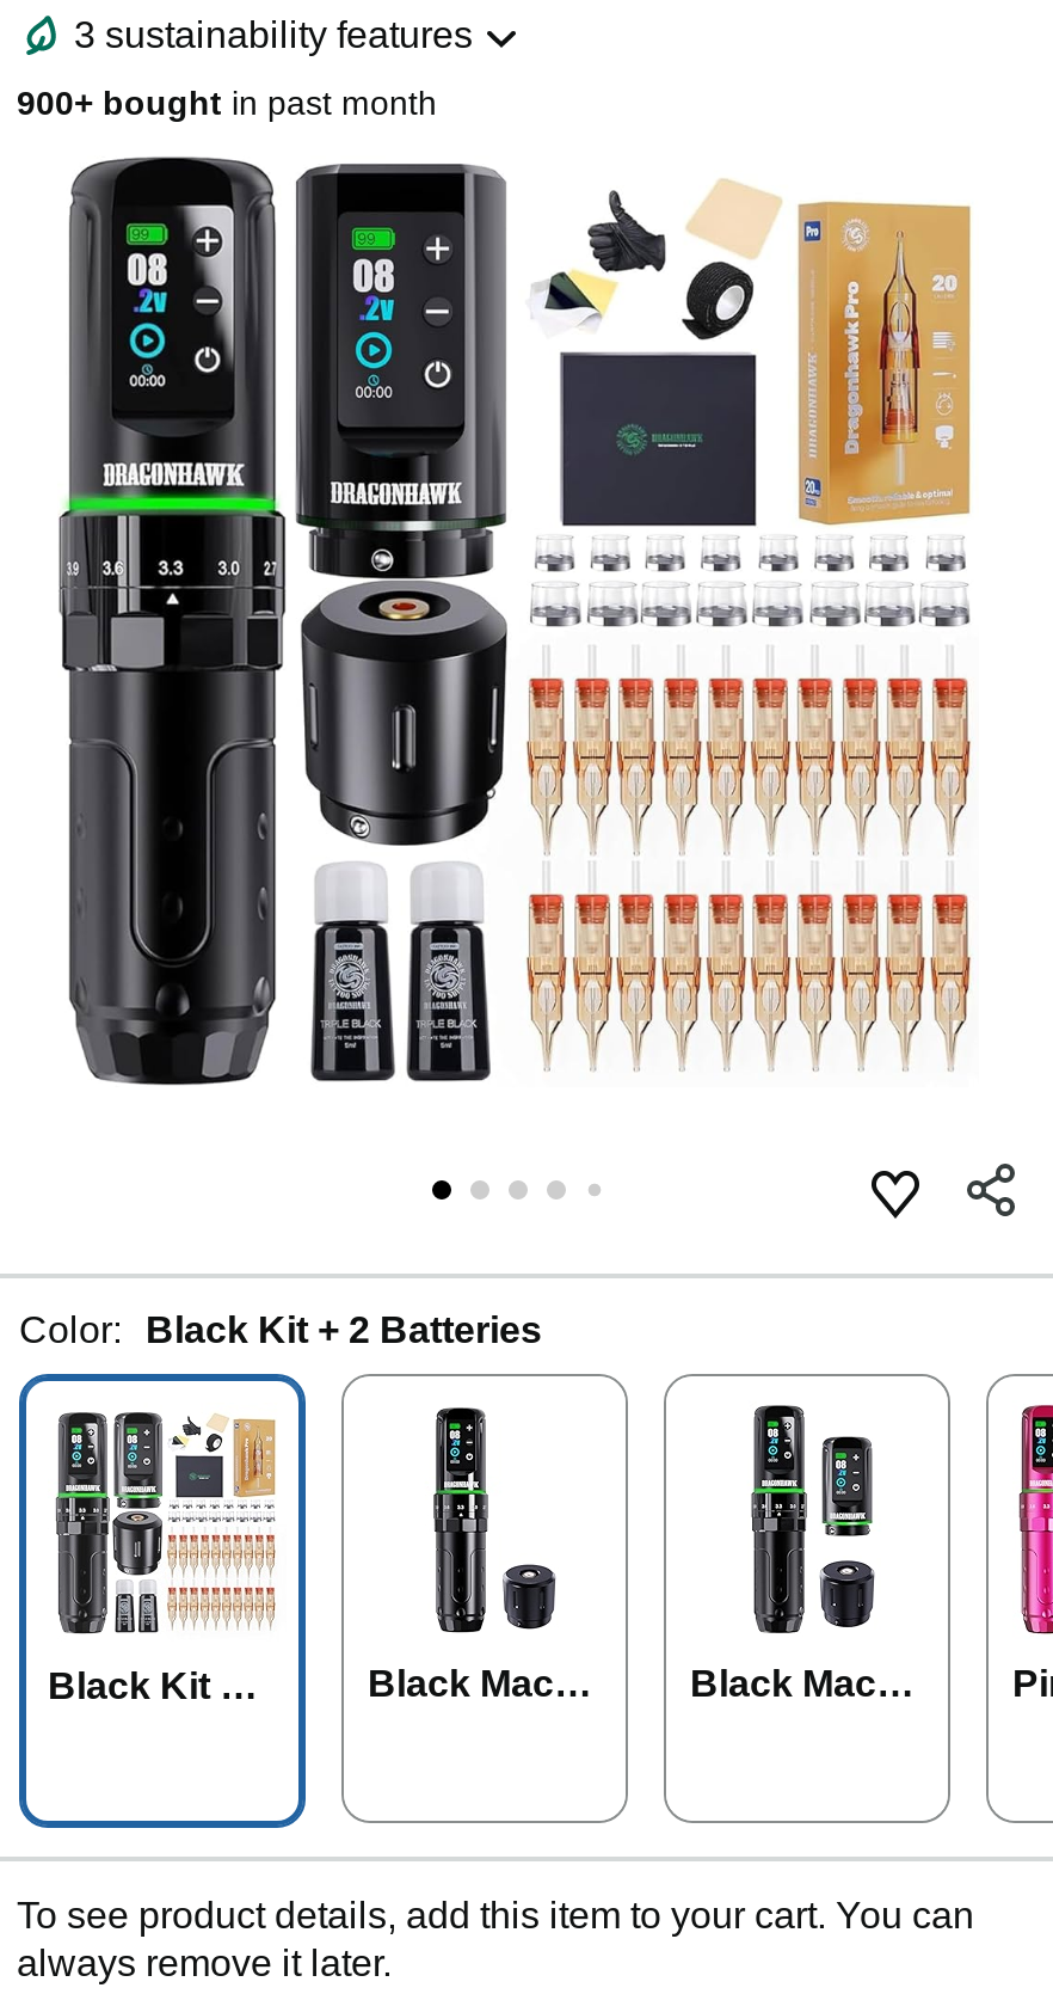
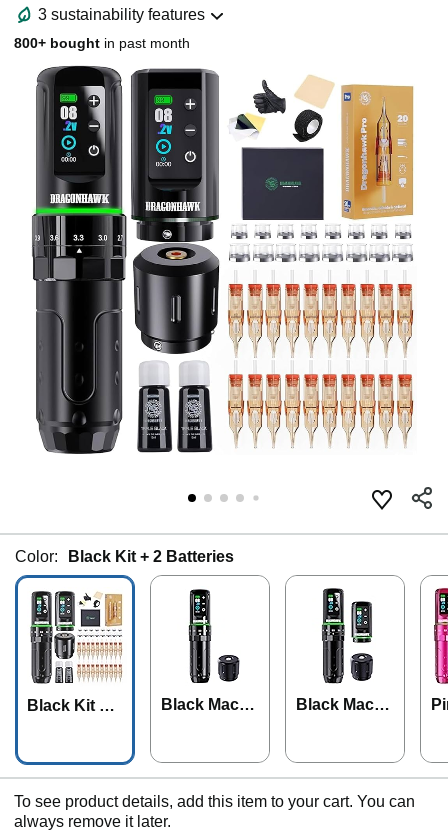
[17,84,437,122] 900+ bought in past month -> [14,35,190,51] 800+ bought in past month

